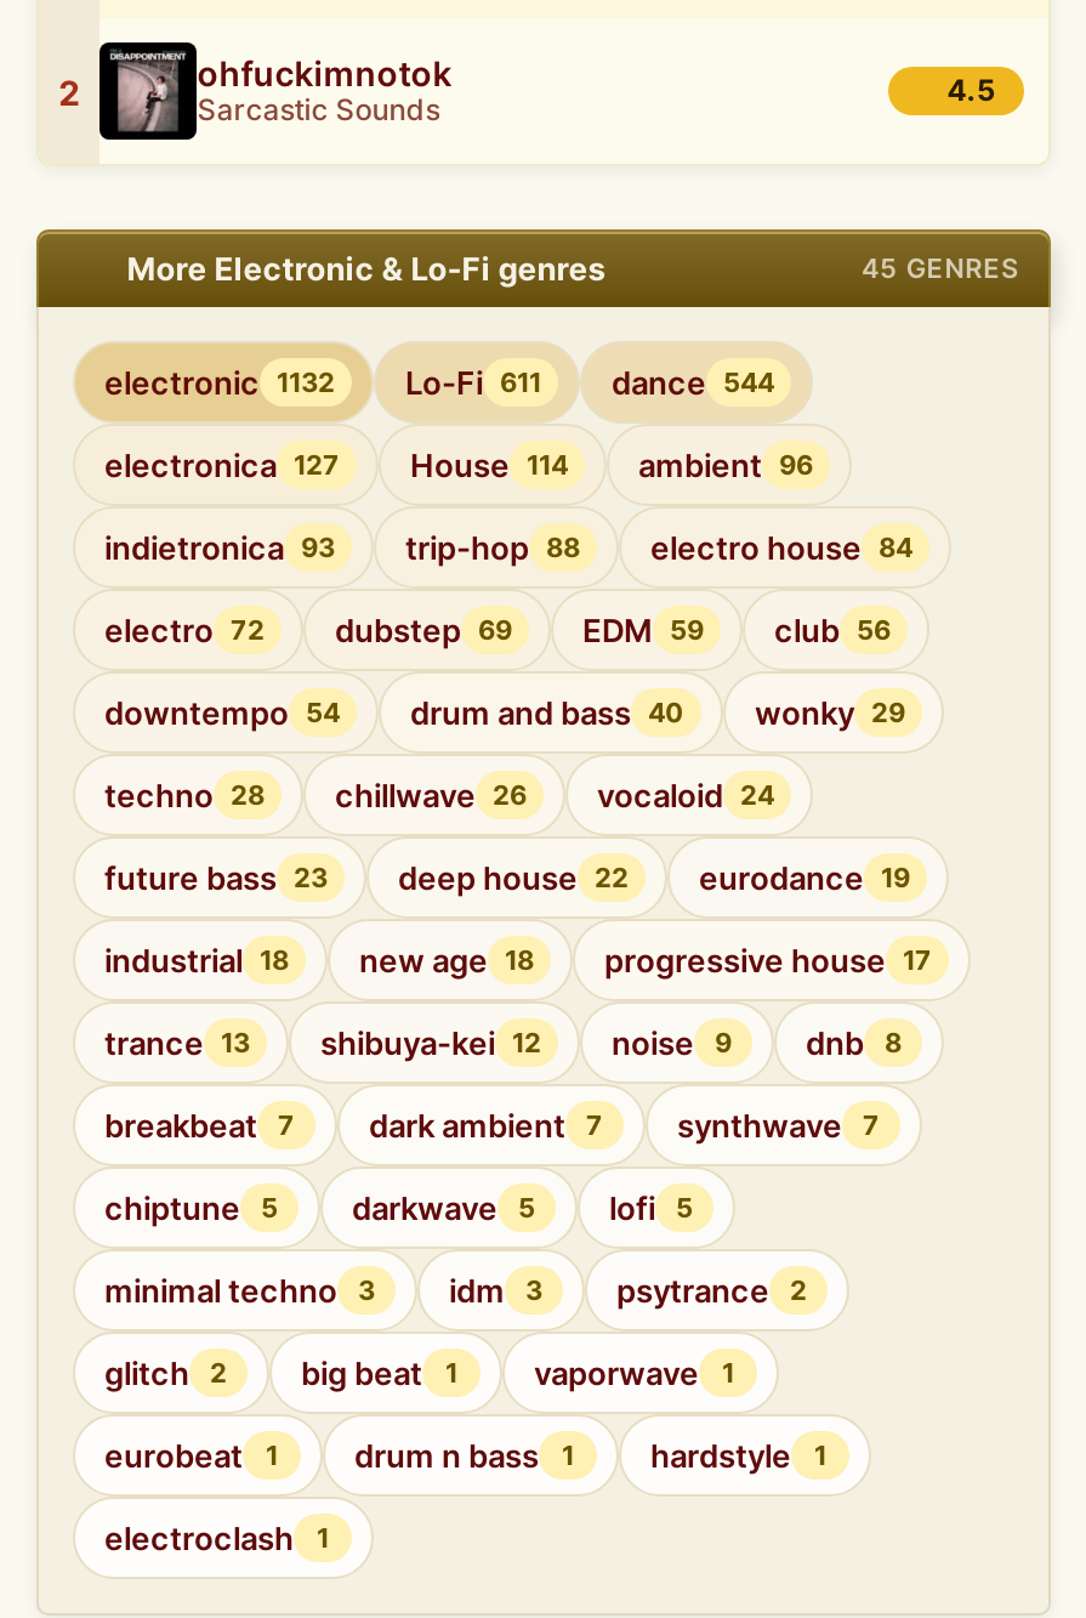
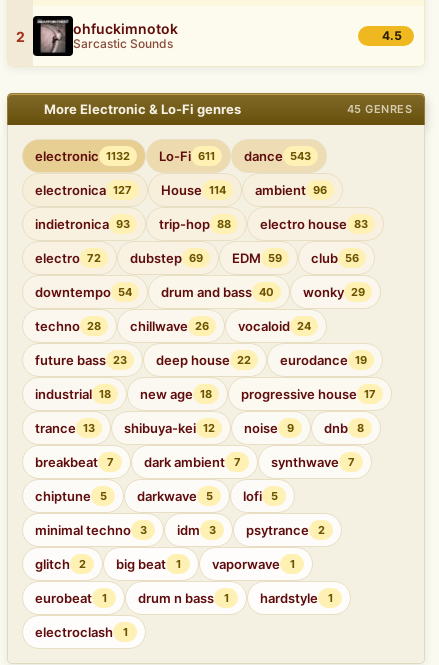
[104,362,774,401] electronic 1132 Lo-Fi 611 dance 544 -> [35,147,311,163] electronic 1132 Lo-Fi 611 dance 543
[650,527,912,566] electro house 84 -> [260,215,368,231] electro house 83

